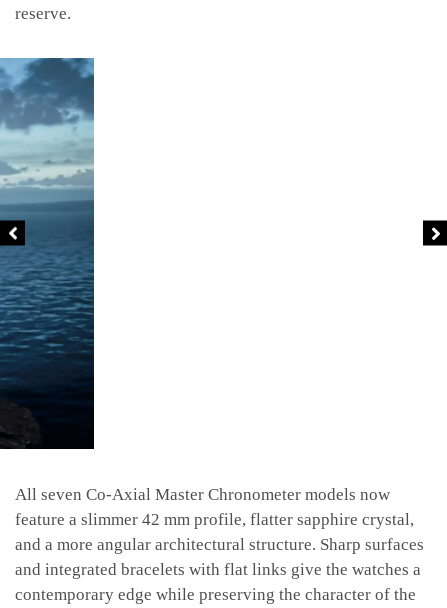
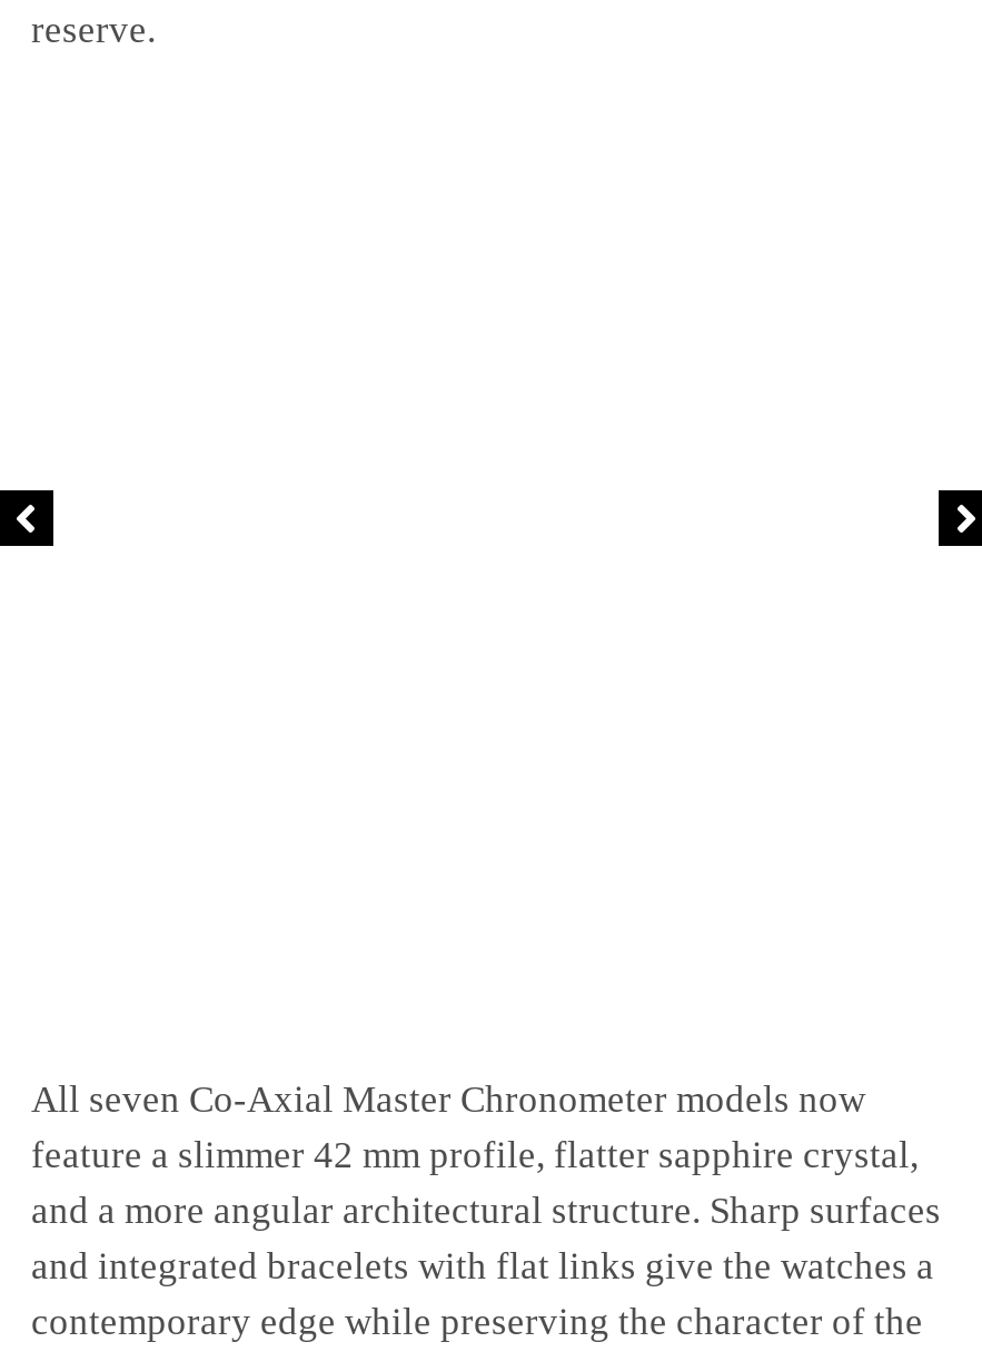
[3,57,95,450] [image] -> none

